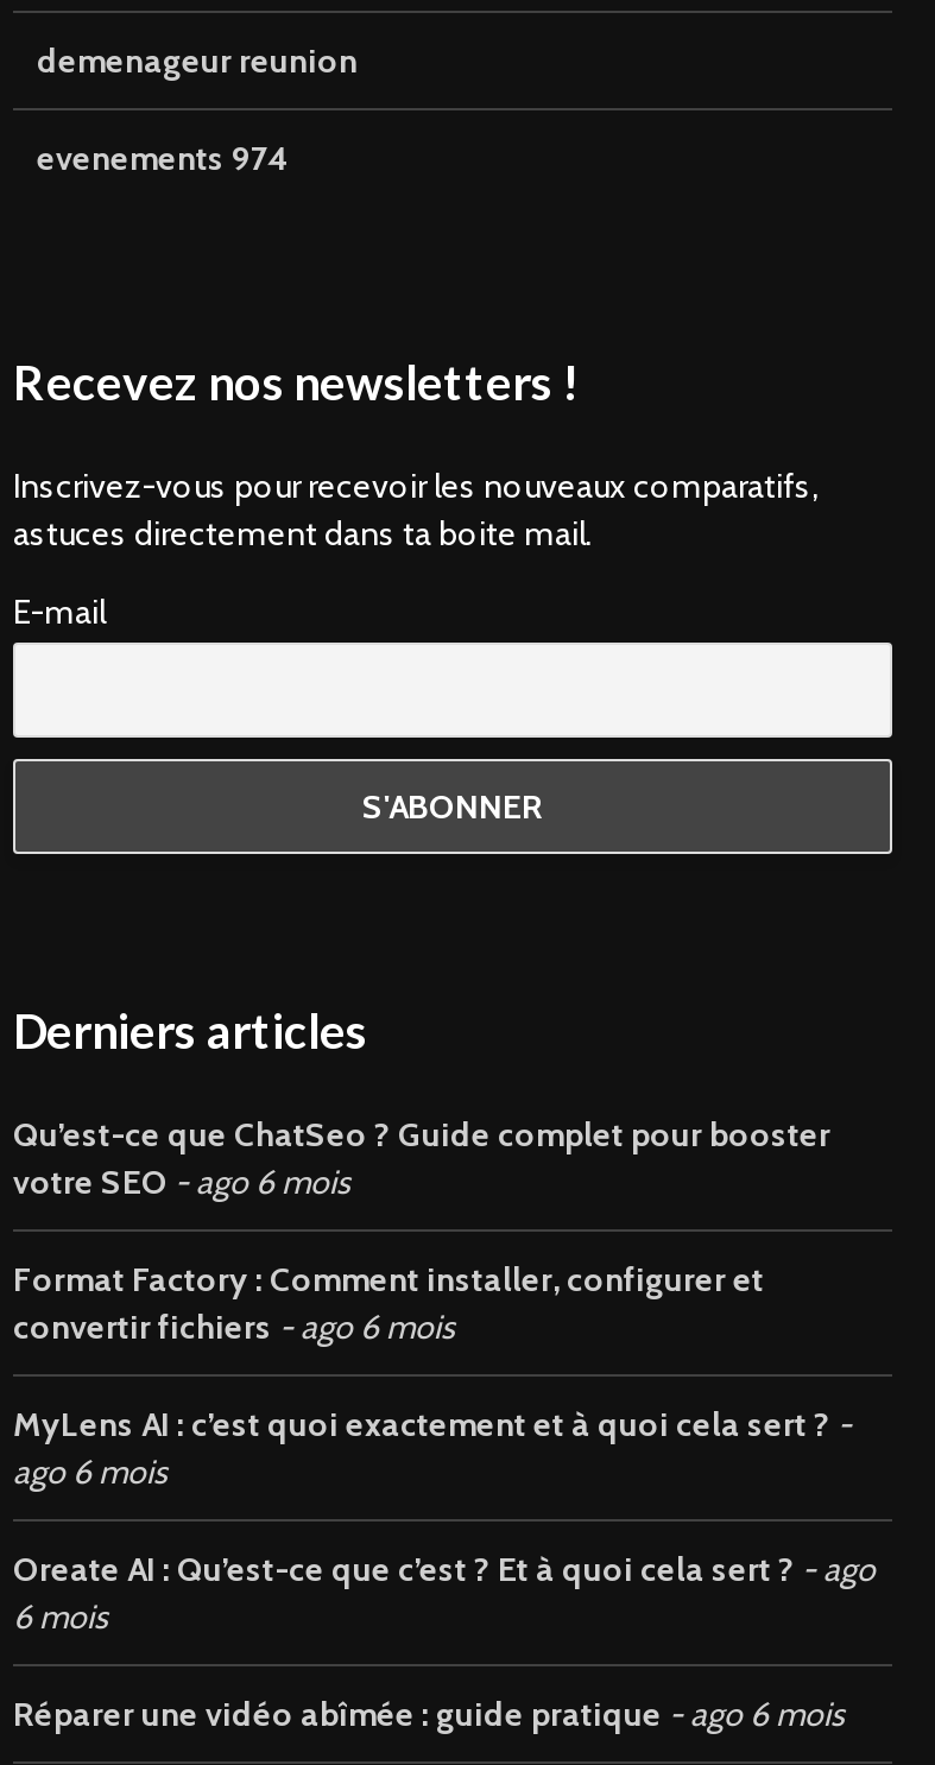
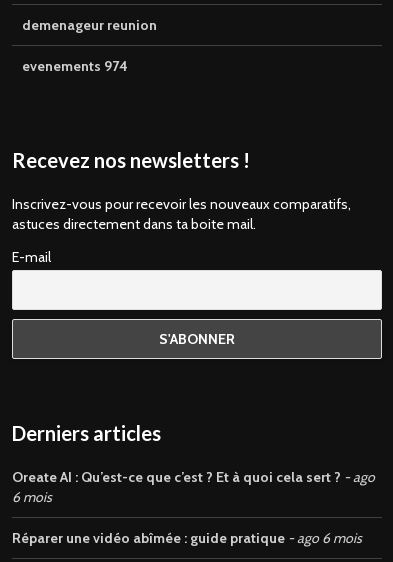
[13,1114,830,1494] Qu’est-ce que ChatSeo ? Guide complet pour booster | votre SEO | ago 6 mois | Format Factory : Comment installer, configurer et | convertir fichiers | ago 6 mois | MyLens AI : c’est quoi exactement et à quoi cela sert ? | ago 6 mois -> none

